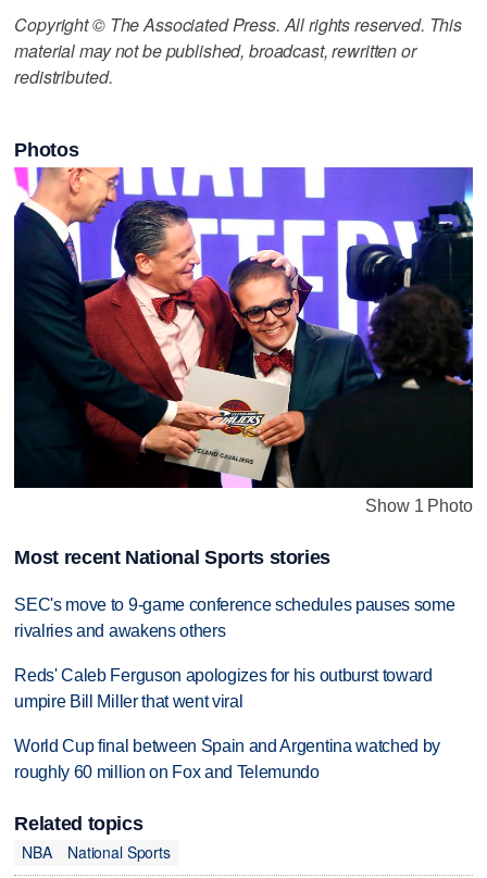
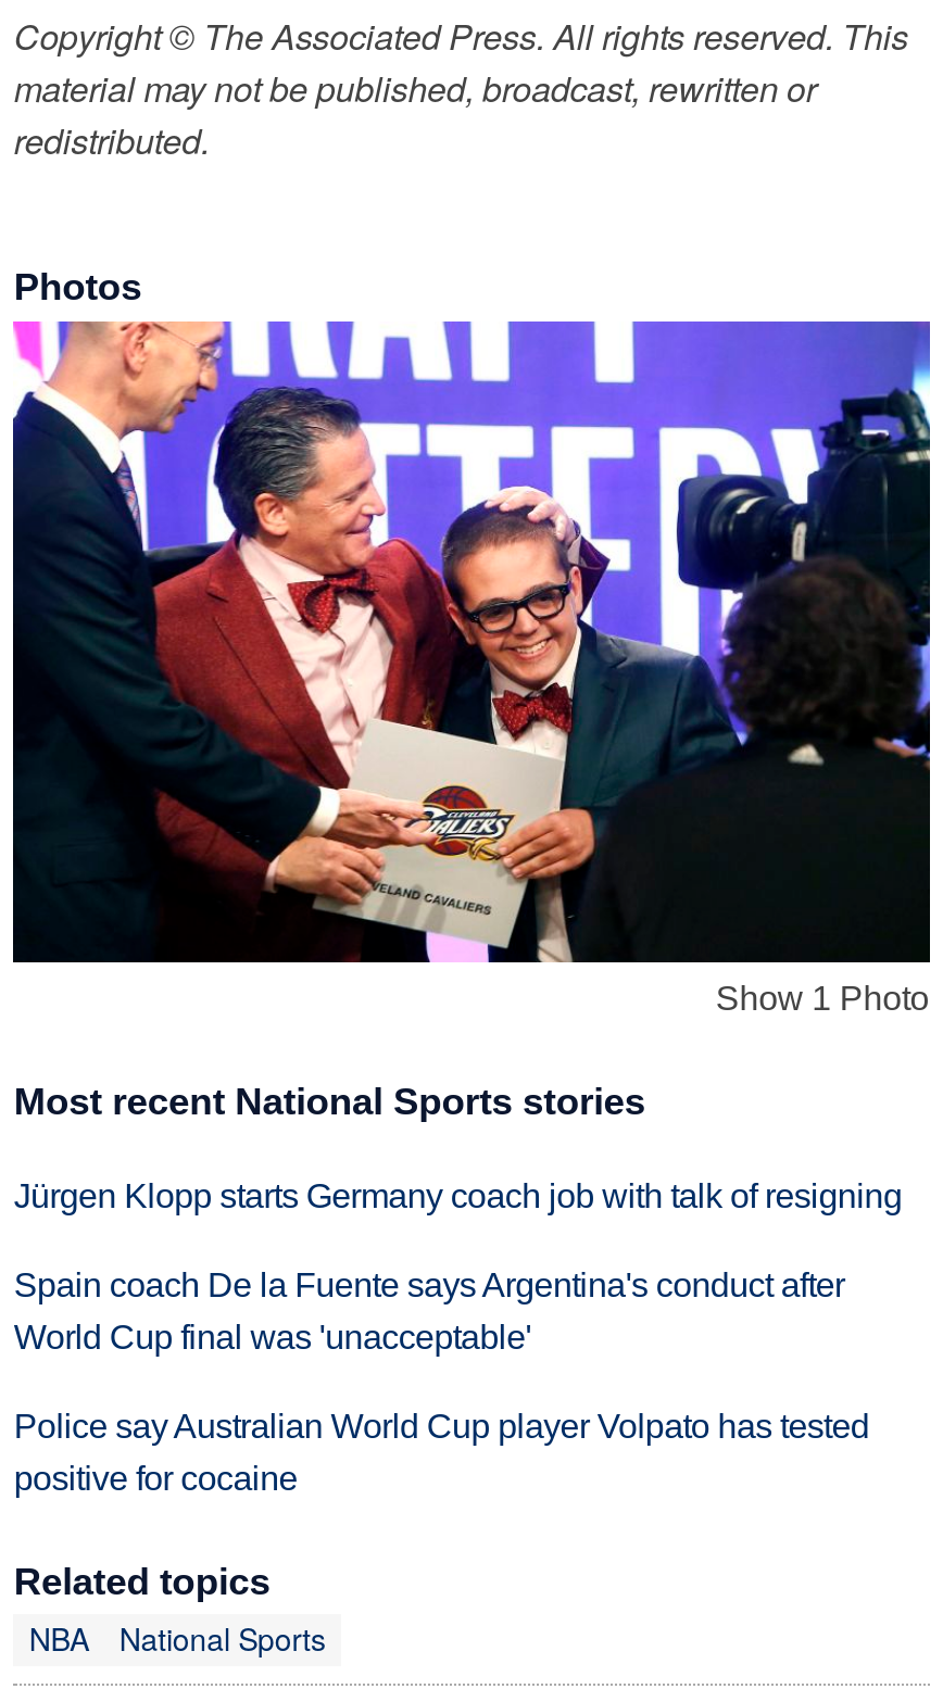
[14,595,455,640] SEC's move to 9-game conference schedules pauses some | rivalries and awakens others -> [14,1177,902,1214] Jürgen Klopp starts Germany coach job with talk of resigning
[14,666,432,710] Reds' Caleb Ferguson apologizes for his outburst toward | umpire Bill Miller that went viral -> [14,1266,845,1355] Spain coach De la Fuente says Argentina's conduct after | World Cup final was 'unacceptable'
[14,736,440,781] World Cup final between Spain and Argentina watched by | roughly 60 million on Fox and Telemundo -> [14,1407,869,1496] Police say Australian World Cup player Volpato has tested | positive for cocaine

